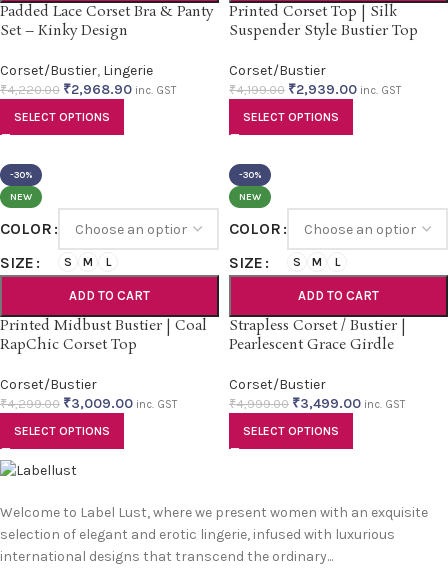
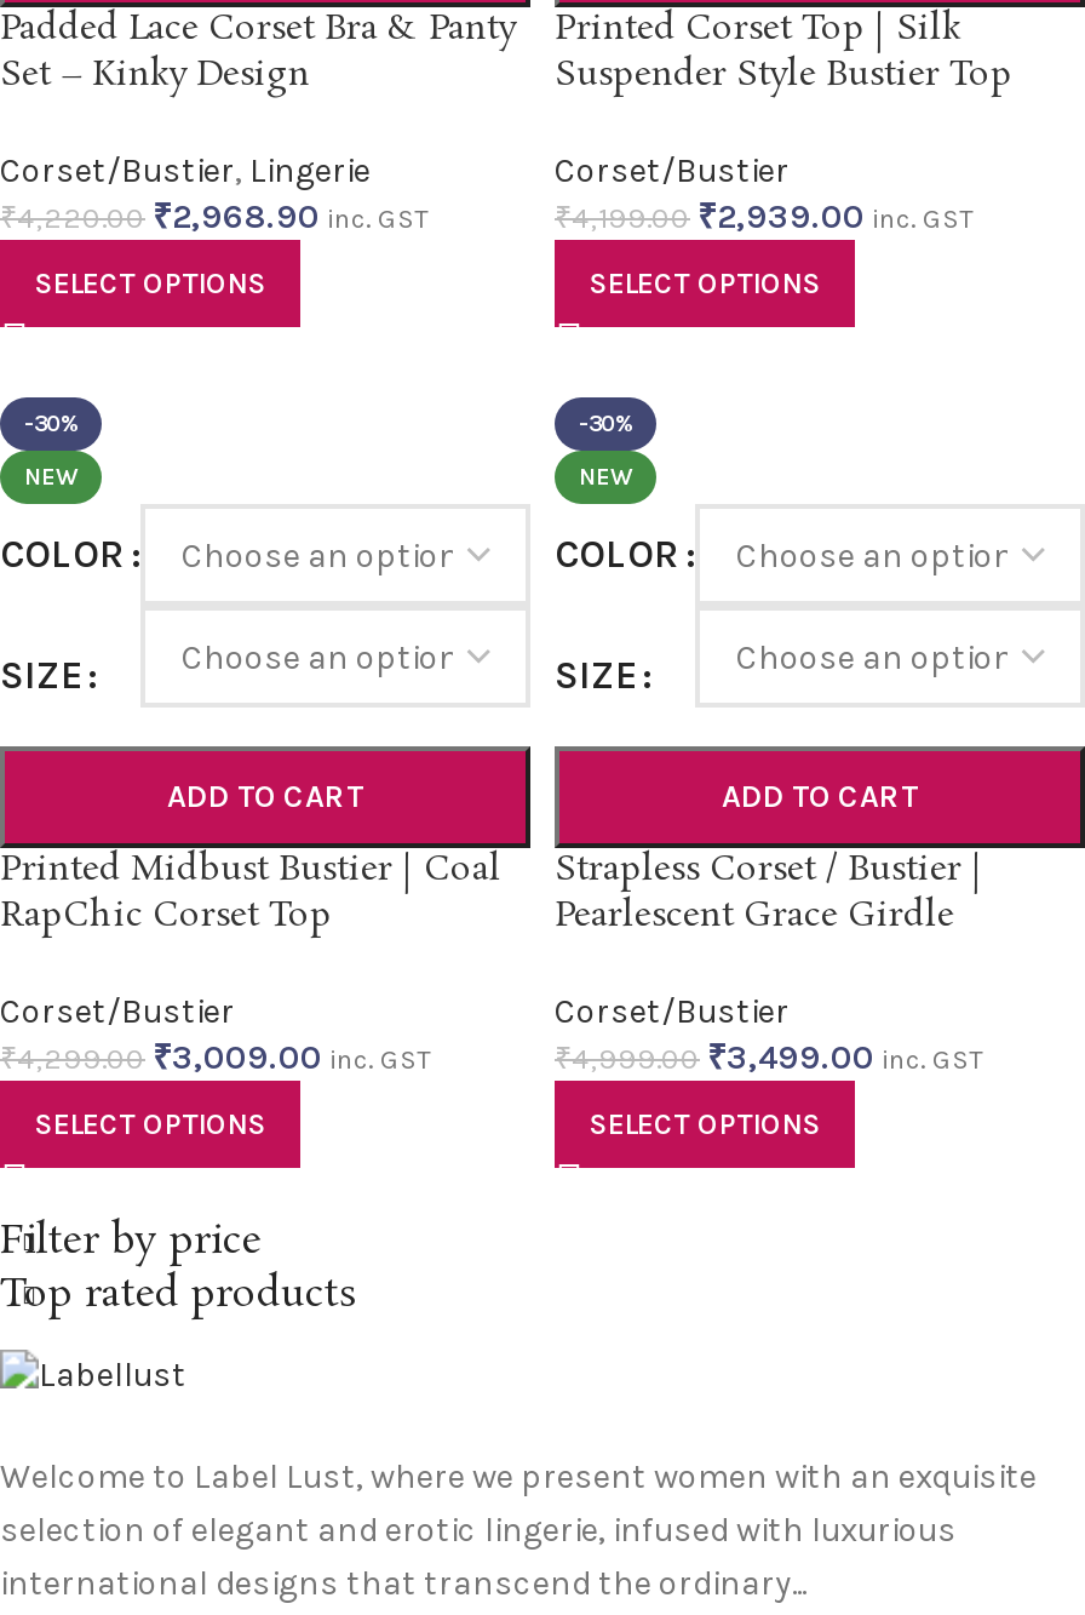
[64,255,110,269] S | M | L -> none
[293,255,339,269] S | M | L -> none
none -> [0,1214,358,1323] Filter by price | Top rated products

